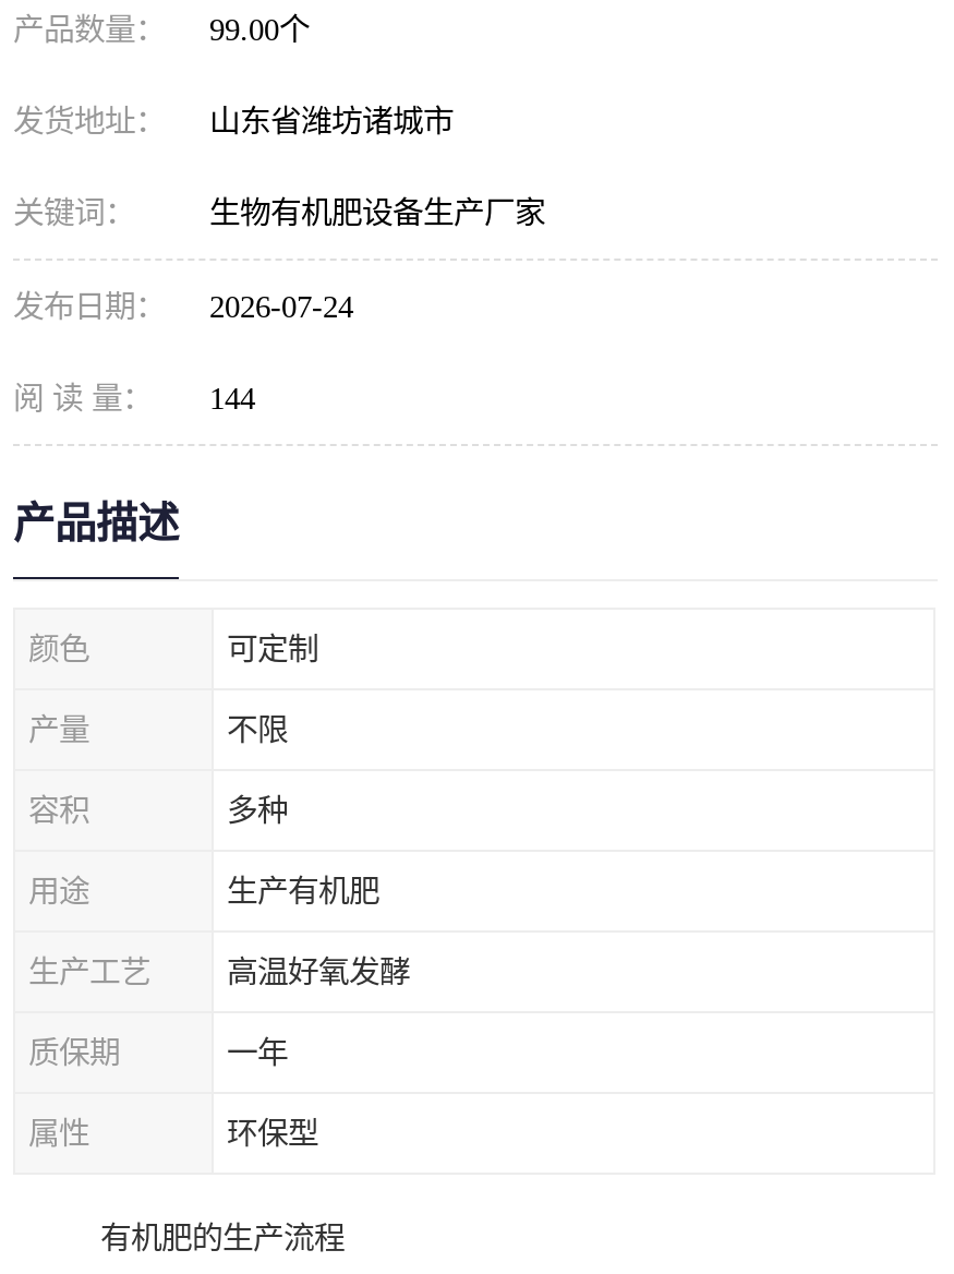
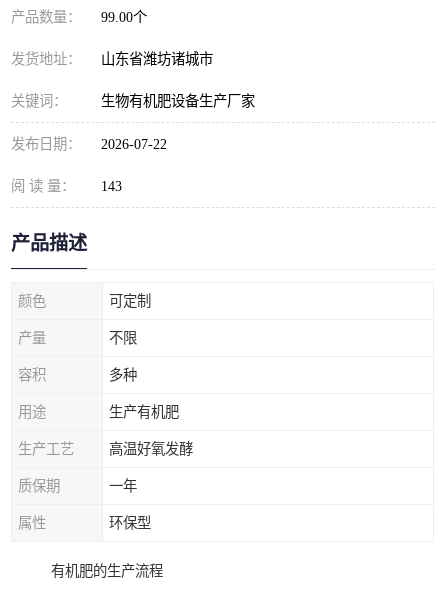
[13,289,353,324] 发布日期： 2026-07-24 -> [11,136,167,152] 发布日期： 2026-07-22
[13,381,255,416] 阅 读 量： 144 -> [11,178,122,194] 阅 读 量： 143

